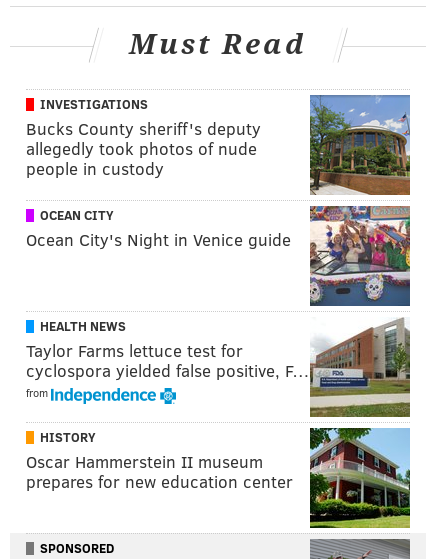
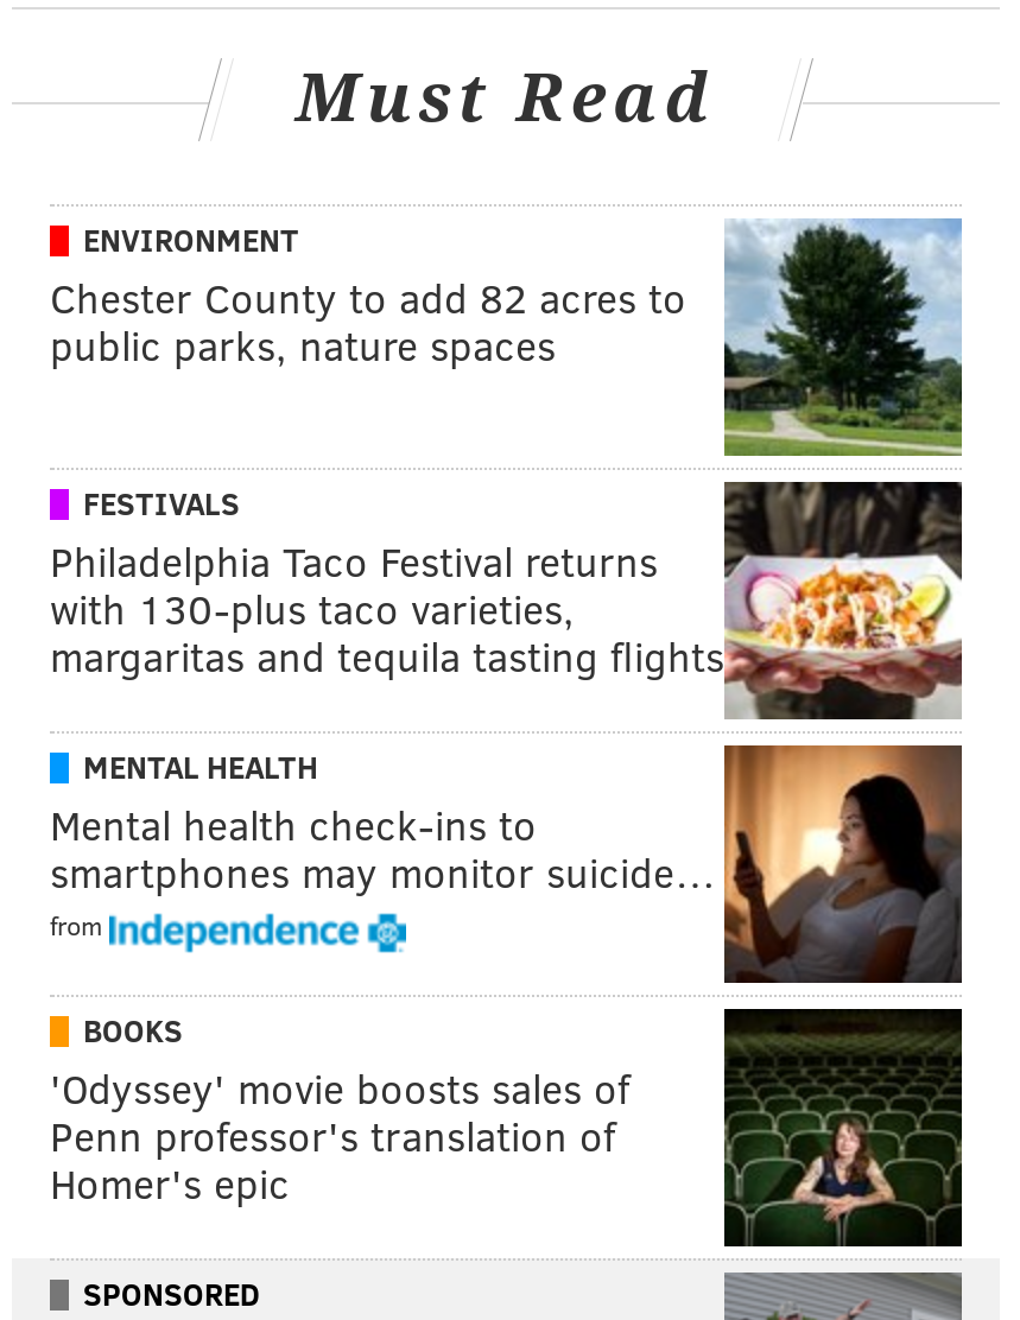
[26,95,261,180] INVESTIGATIONS | Bucks County sheriff's deputy | allegedly took photos of nude | people in custody -> [50,218,686,372] ENVIRONMENT | Chester County to add 82 acres to | public parks, nature spaces
[26,95,410,251] [image] | OCEAN CITY | Ocean City's Night in Venice guide -> [50,221,962,684] [image] | FESTIVALS | Philadelphia Taco Festival returns | with 130-plus taco varieties, | margaritas and tequila tasting flights
[26,205,411,382] [image] | HEALTH NEWS | Taylor Farms lettuce test for | cyclospora yielded false positive, F… -> [50,480,962,900] [image] | MENTAL HEALTH | Mental health check-ins to | smartphones may monitor suicide…
[309,317,410,418] [image] -> [722,743,964,985] [image]
[26,427,411,529] [image] | HISTORY | Oscar Hammerstein II museum | prepares for new education center -> [50,1007,964,1249] [image] | BOOKS | 'Odyssey' movie boosts sales of | Penn professor's translation of | Homer's epic

